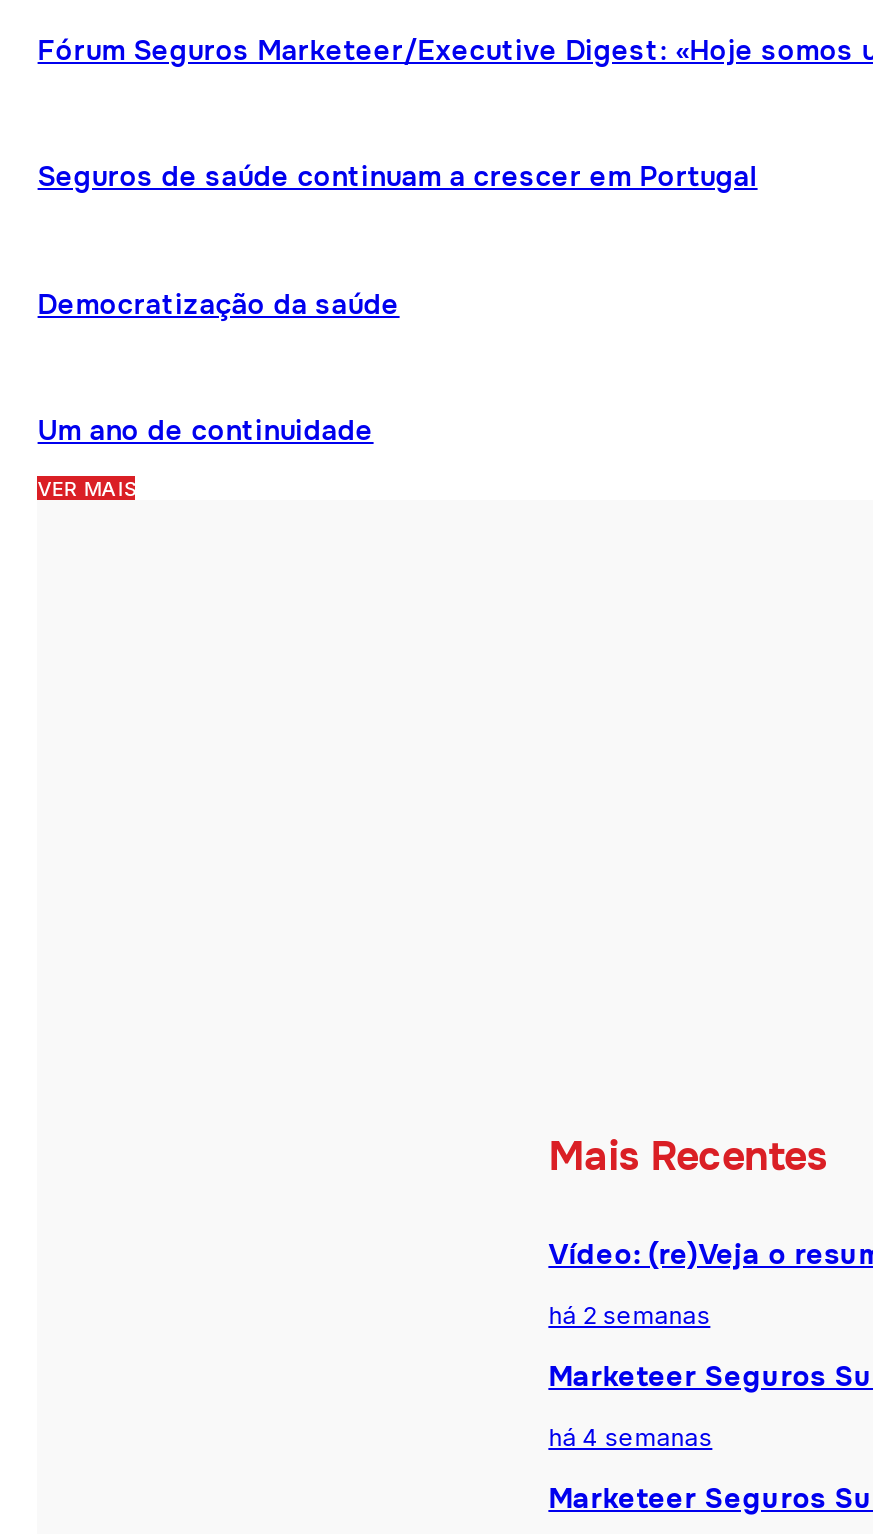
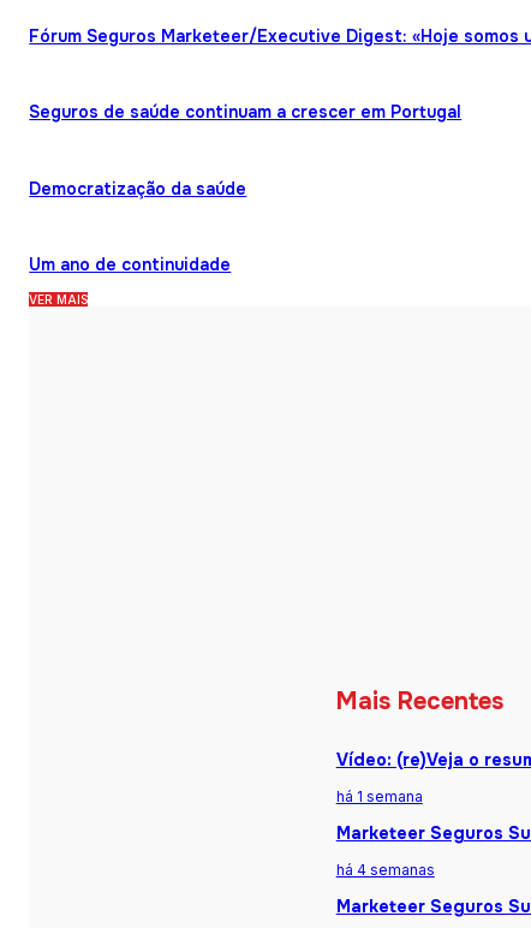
[548,1300,710,1330] há 2 semanas -> [336,787,423,806] há 1 semana

